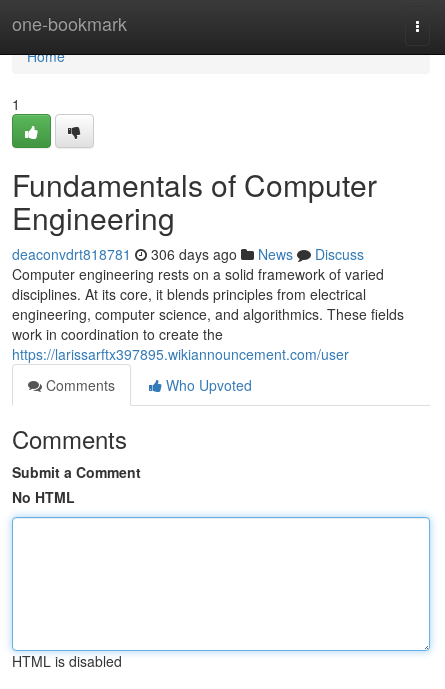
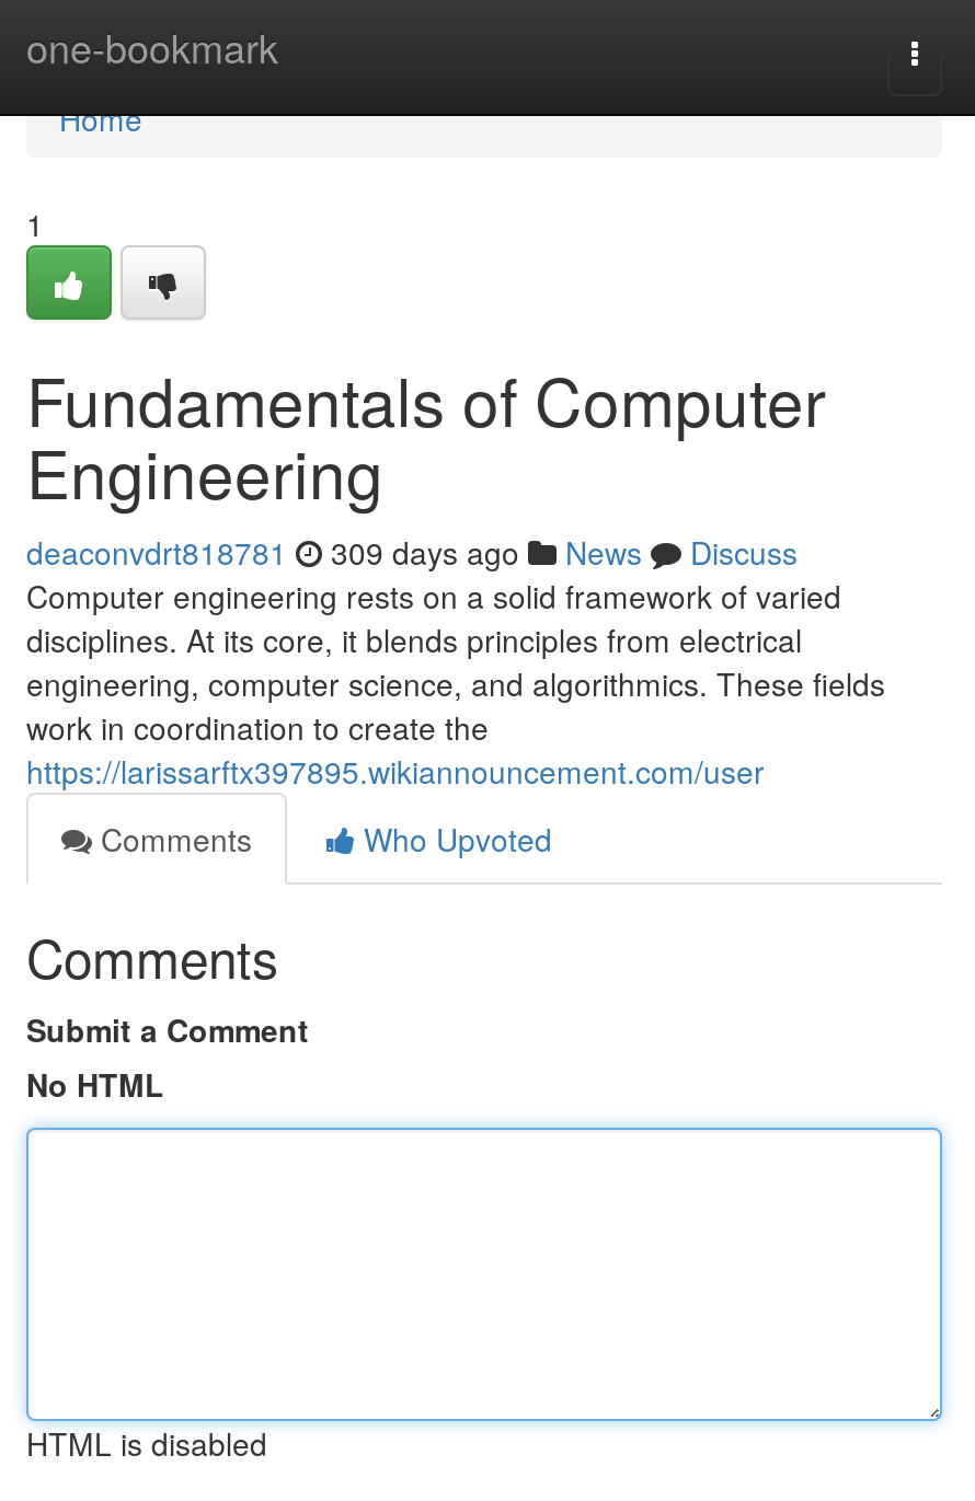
[12,244,364,264] deaconvdrt818781 306 days ago News Discuss -> [26,530,798,574] deaconvdrt818781 309 days ago News Discuss

